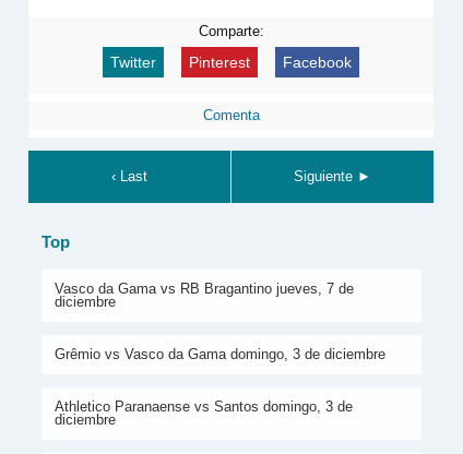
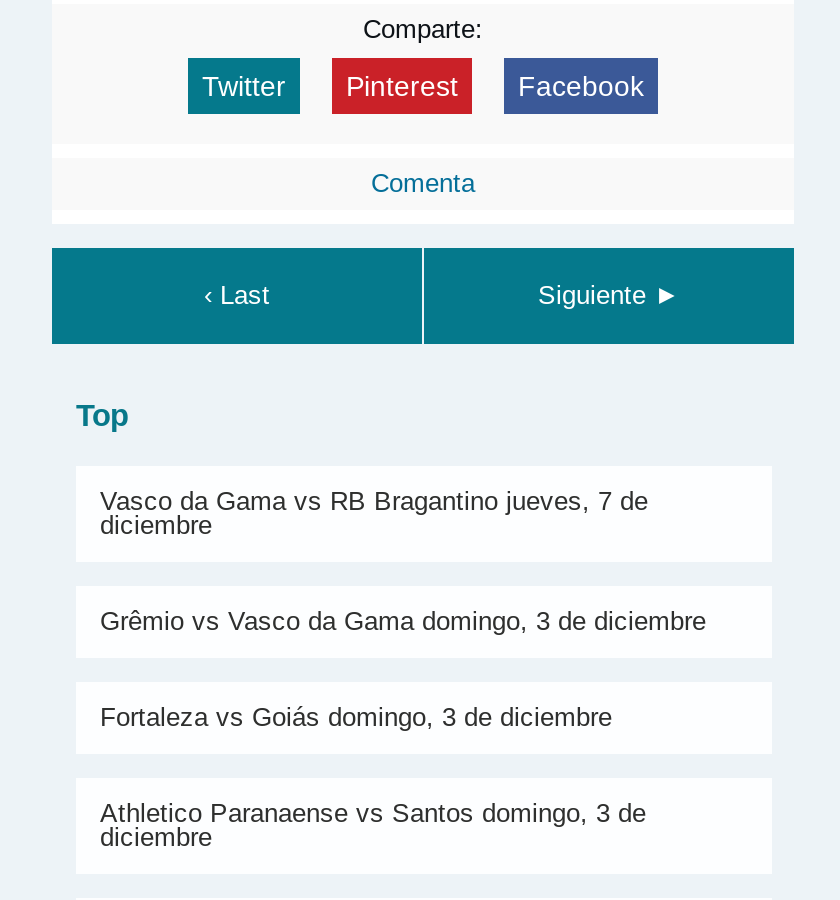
none -> [100,701,612,731] Fortaleza vs Goiás domingo, 3 de diciembre

